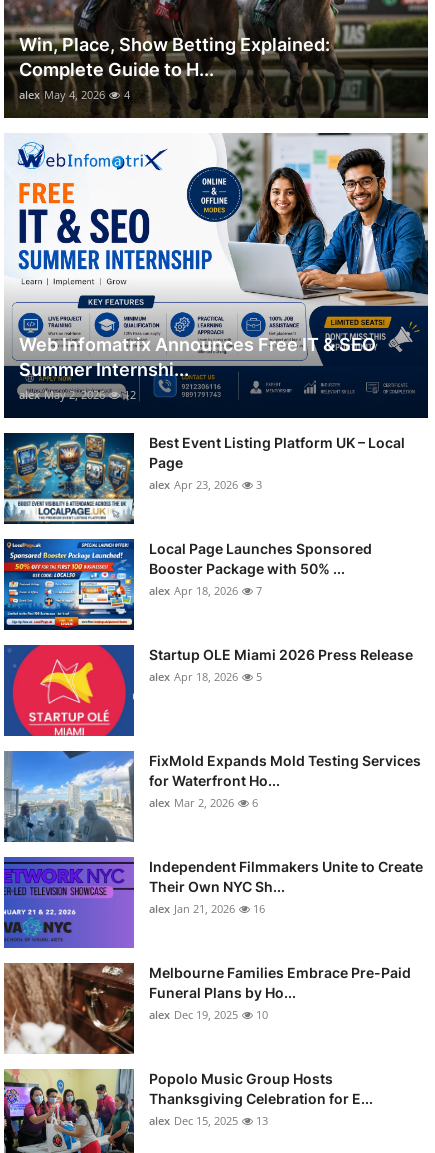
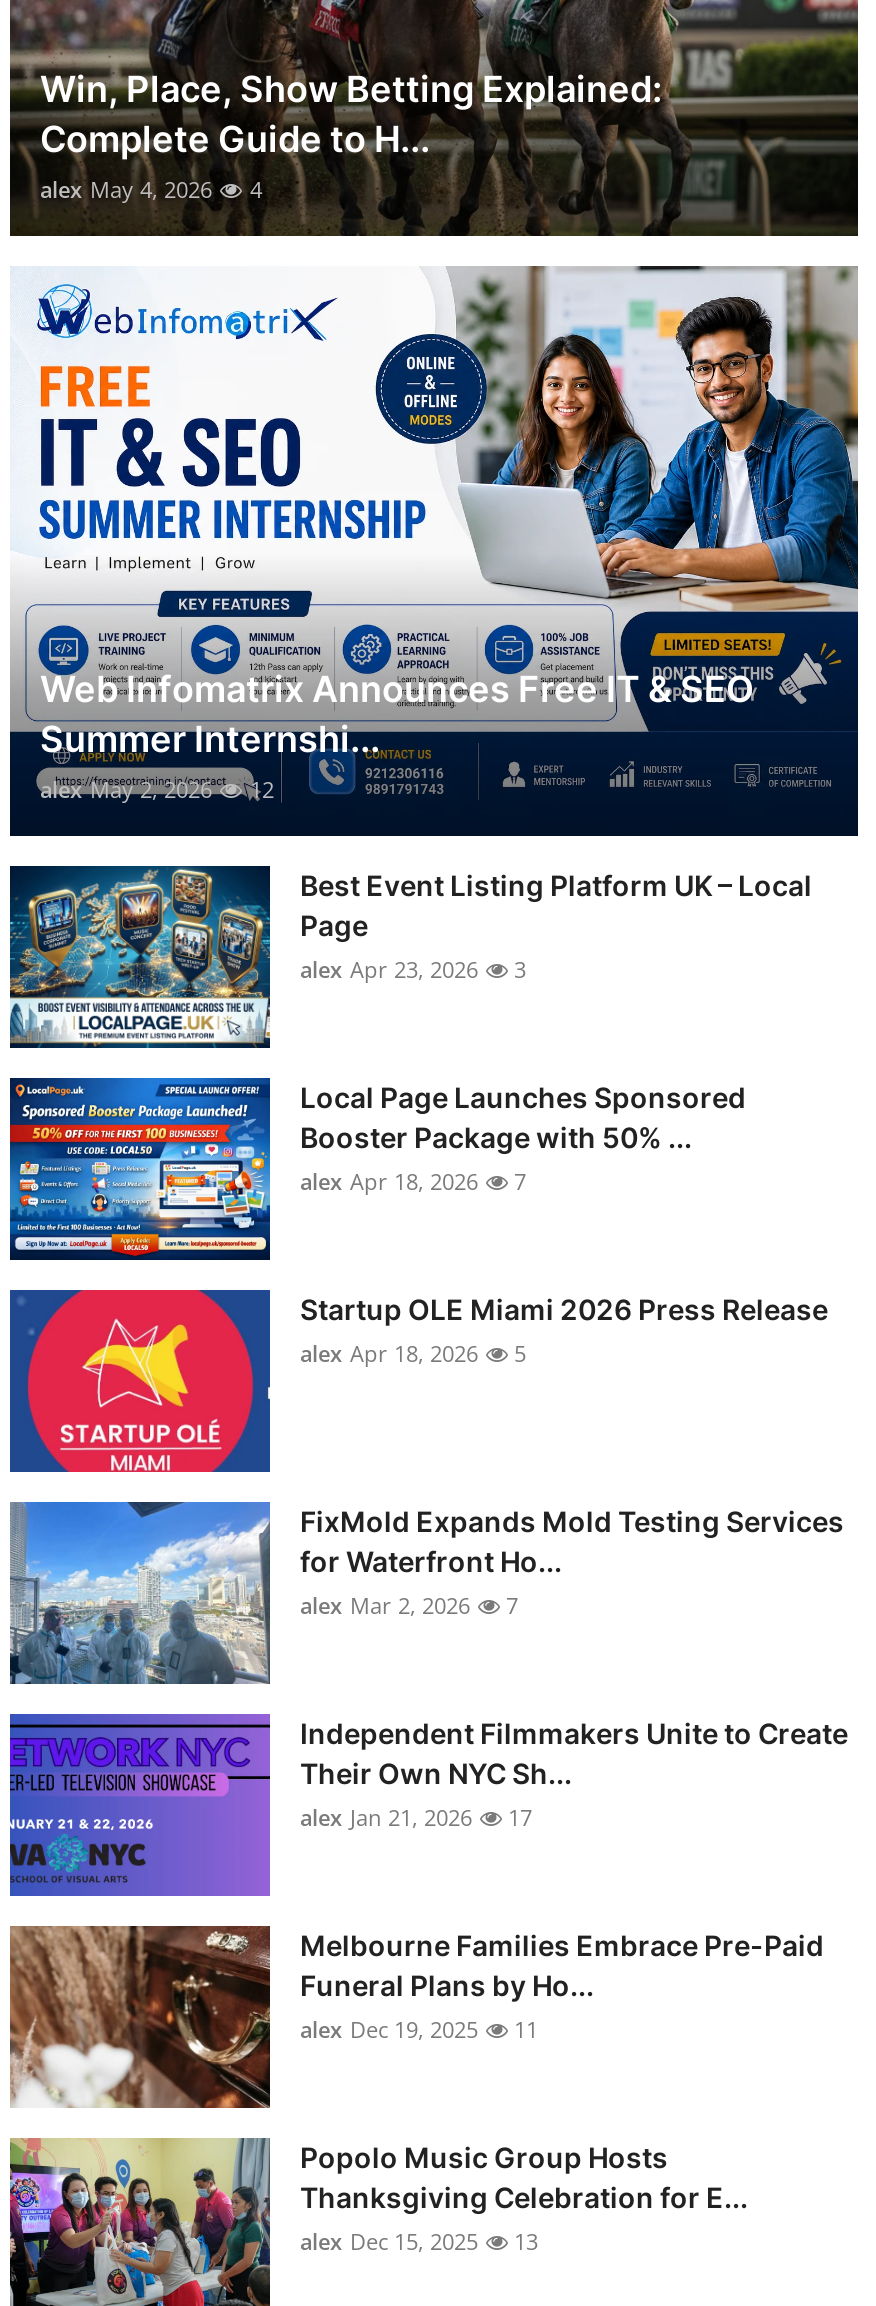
[149,795,258,810] alex Mar 2, 2026 6 -> [300,1590,518,1620] alex Mar 2, 2026 7
[149,901,265,916] alex Jan 21, 2026 16 -> [300,1802,532,1832] alex Jan 21, 2026 17
[149,1007,268,1022] alex Dec 19, 2025 10 -> [300,2014,538,2044] alex Dec 19, 2025 11

